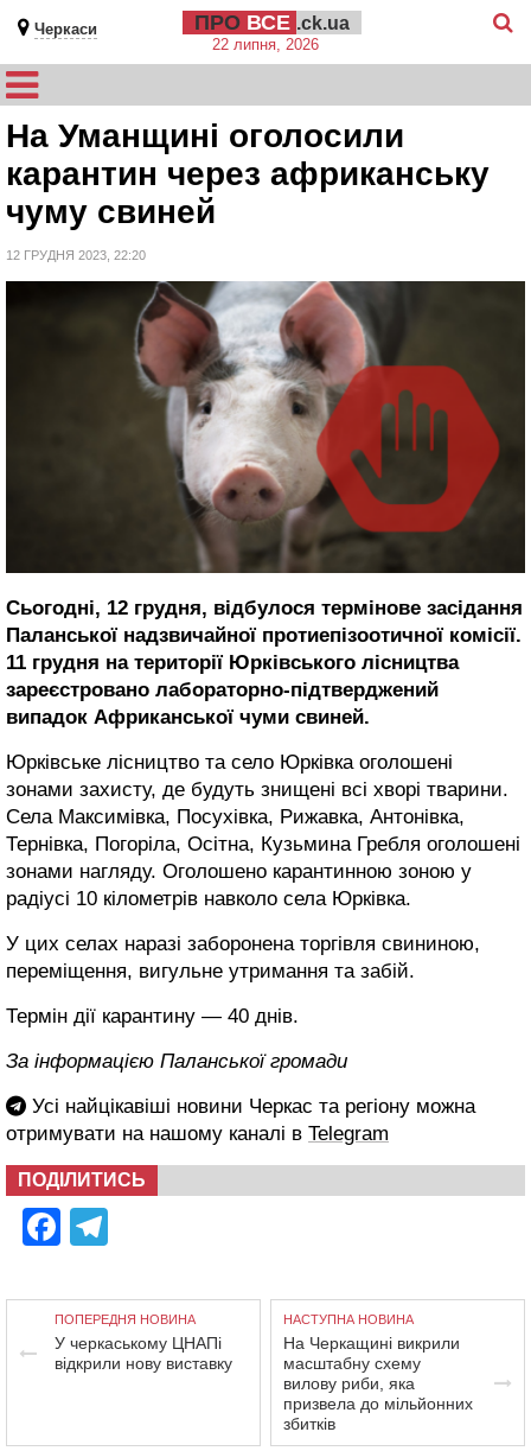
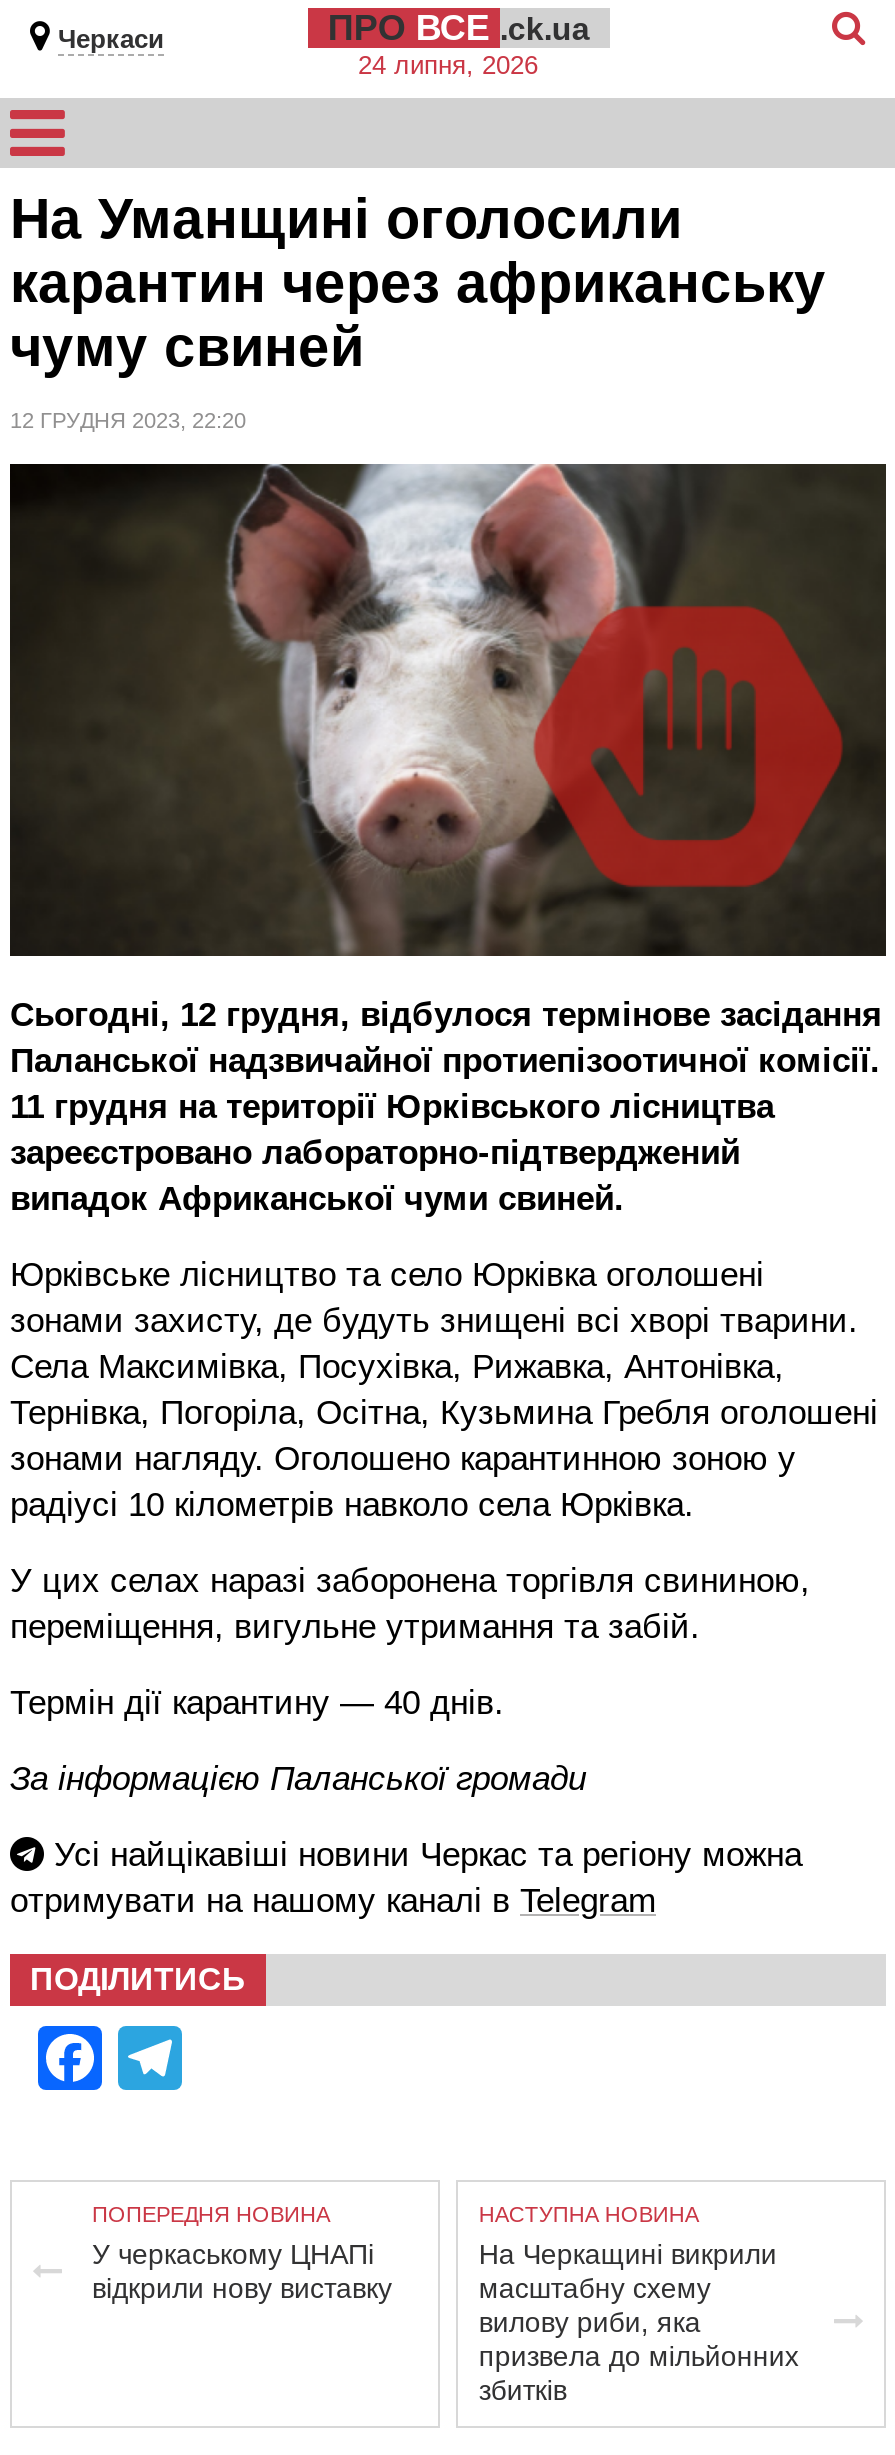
[212,36,319,53] 22 липня, 2026 -> [358,50,538,80] 24 липня, 2026

